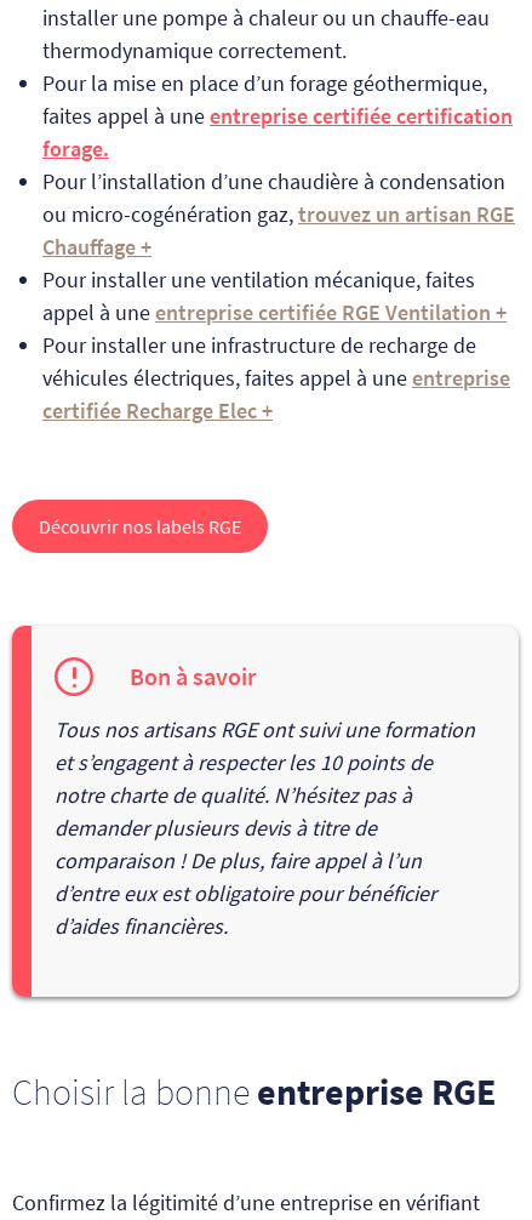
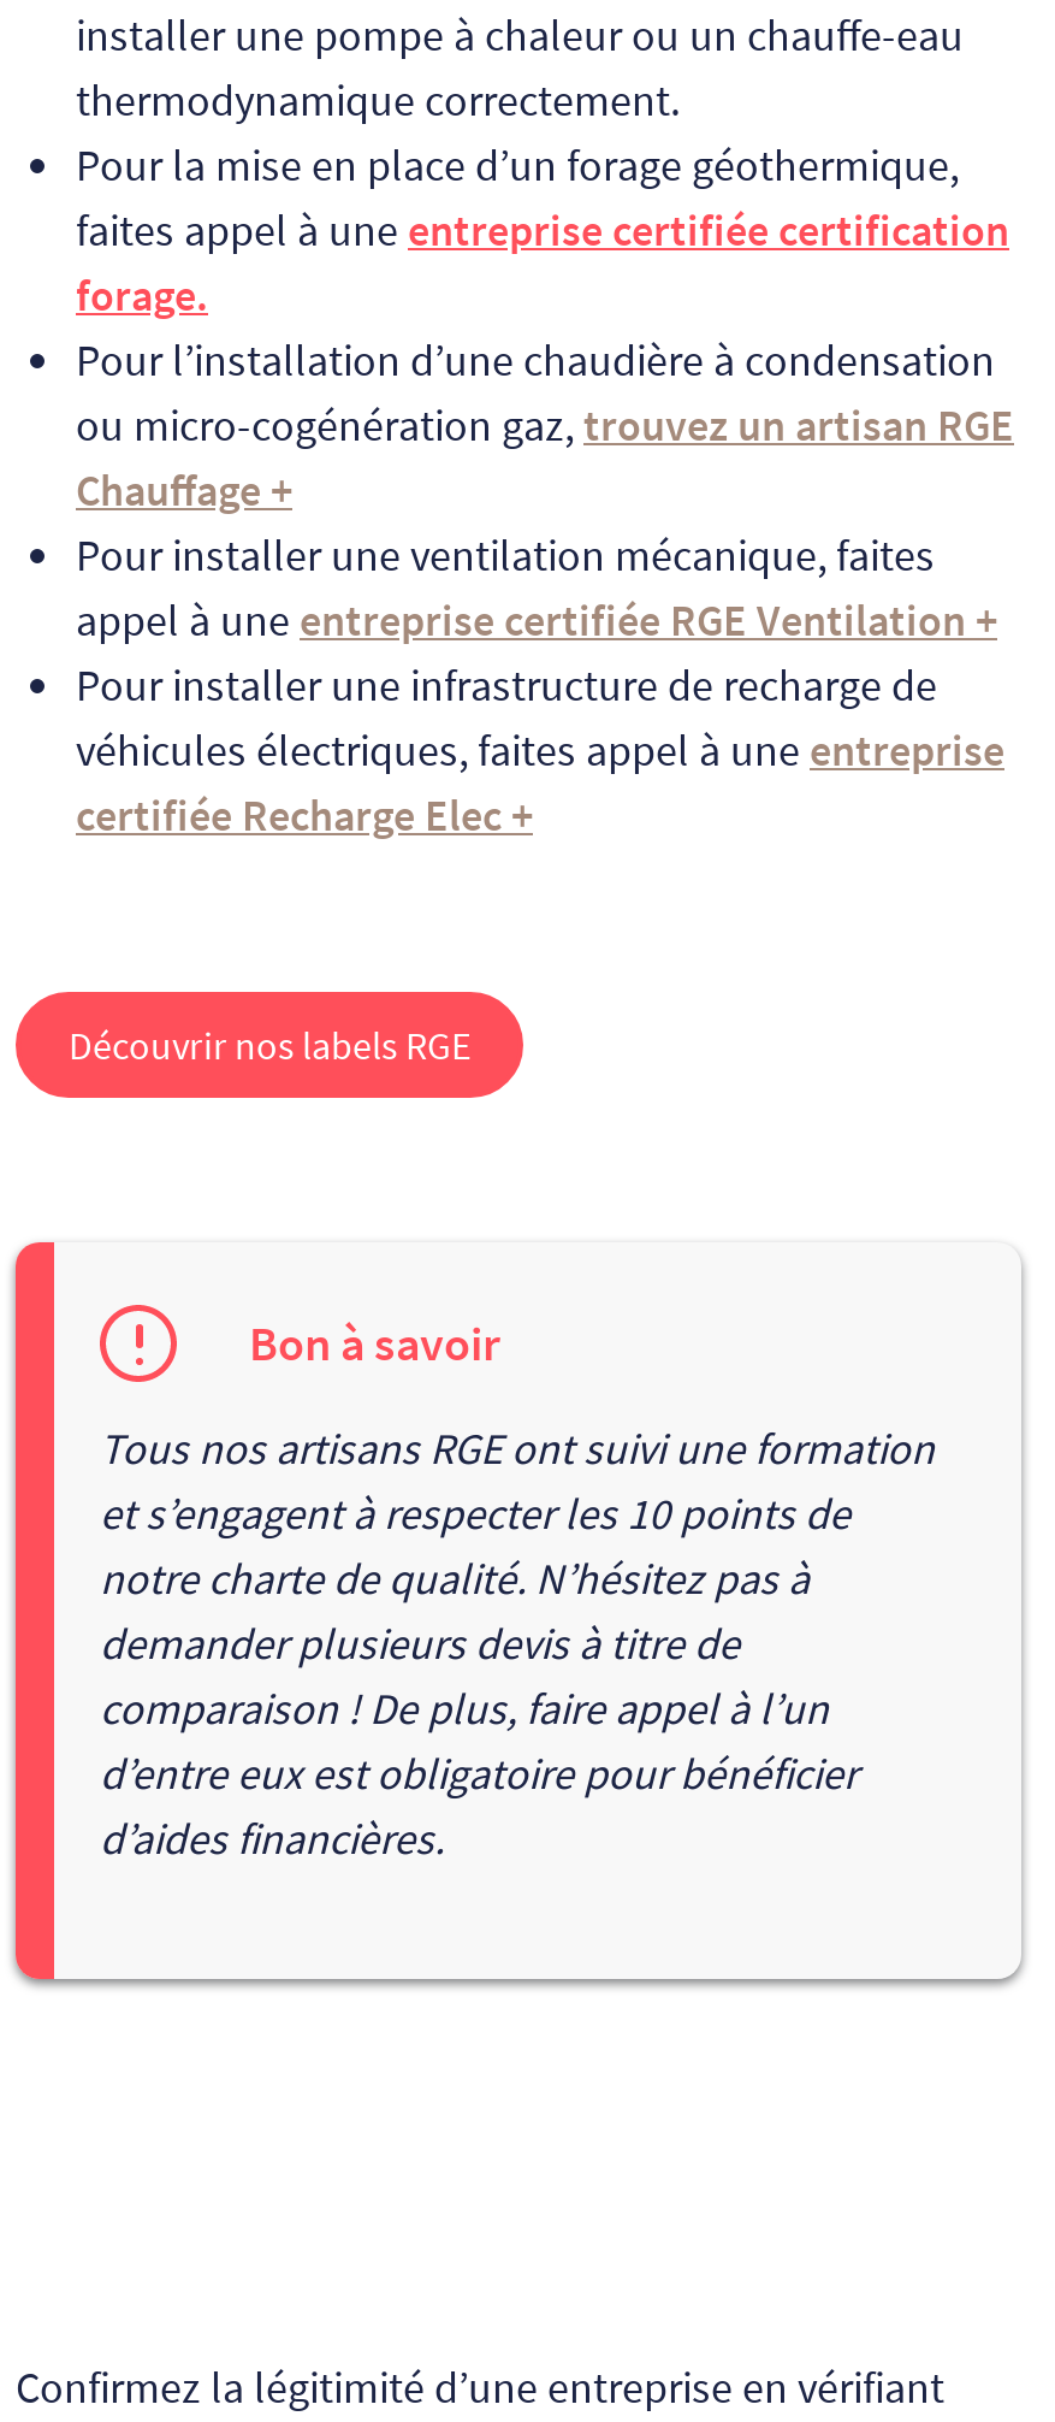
[12,1069,496,1115] Choisir la bonne entreprise RGE -> none

